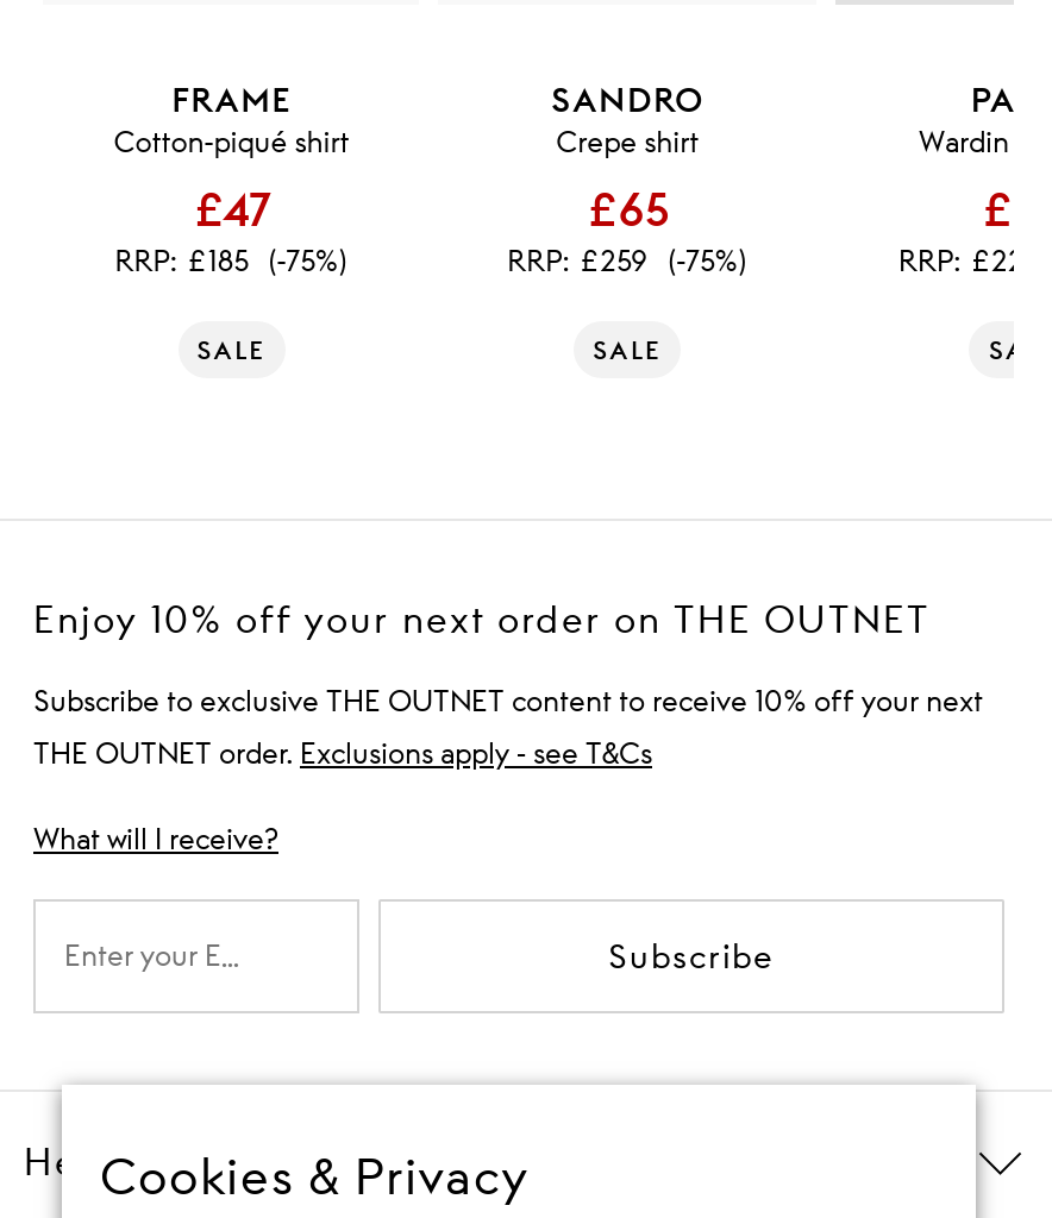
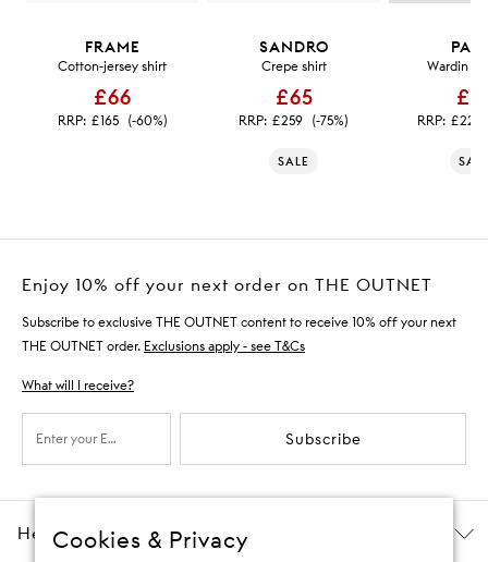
[114,124,349,278] Cotton-piqué shirt | RRP: £185 (-75%) -> [57,58,167,129] Cotton-jersey shirt | RRP: £165 (-60%)
[192,183,271,364] £47 | SALE -> [93,85,132,109] £66

